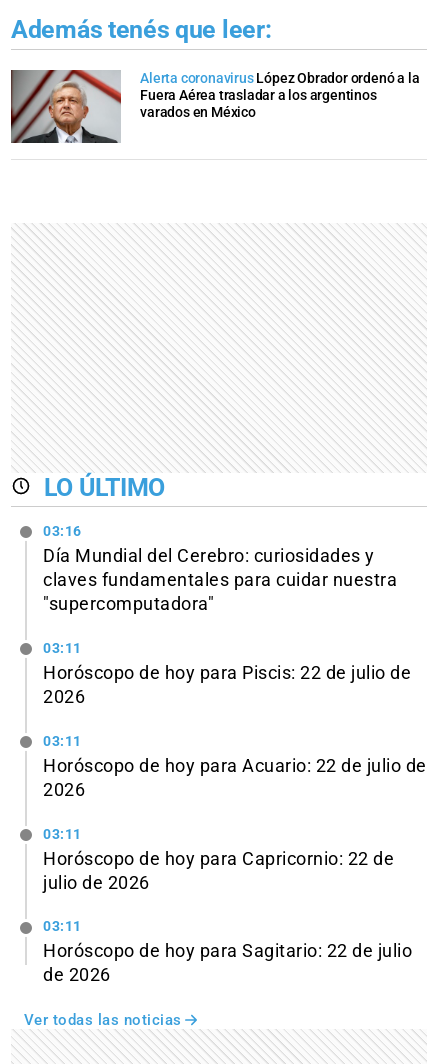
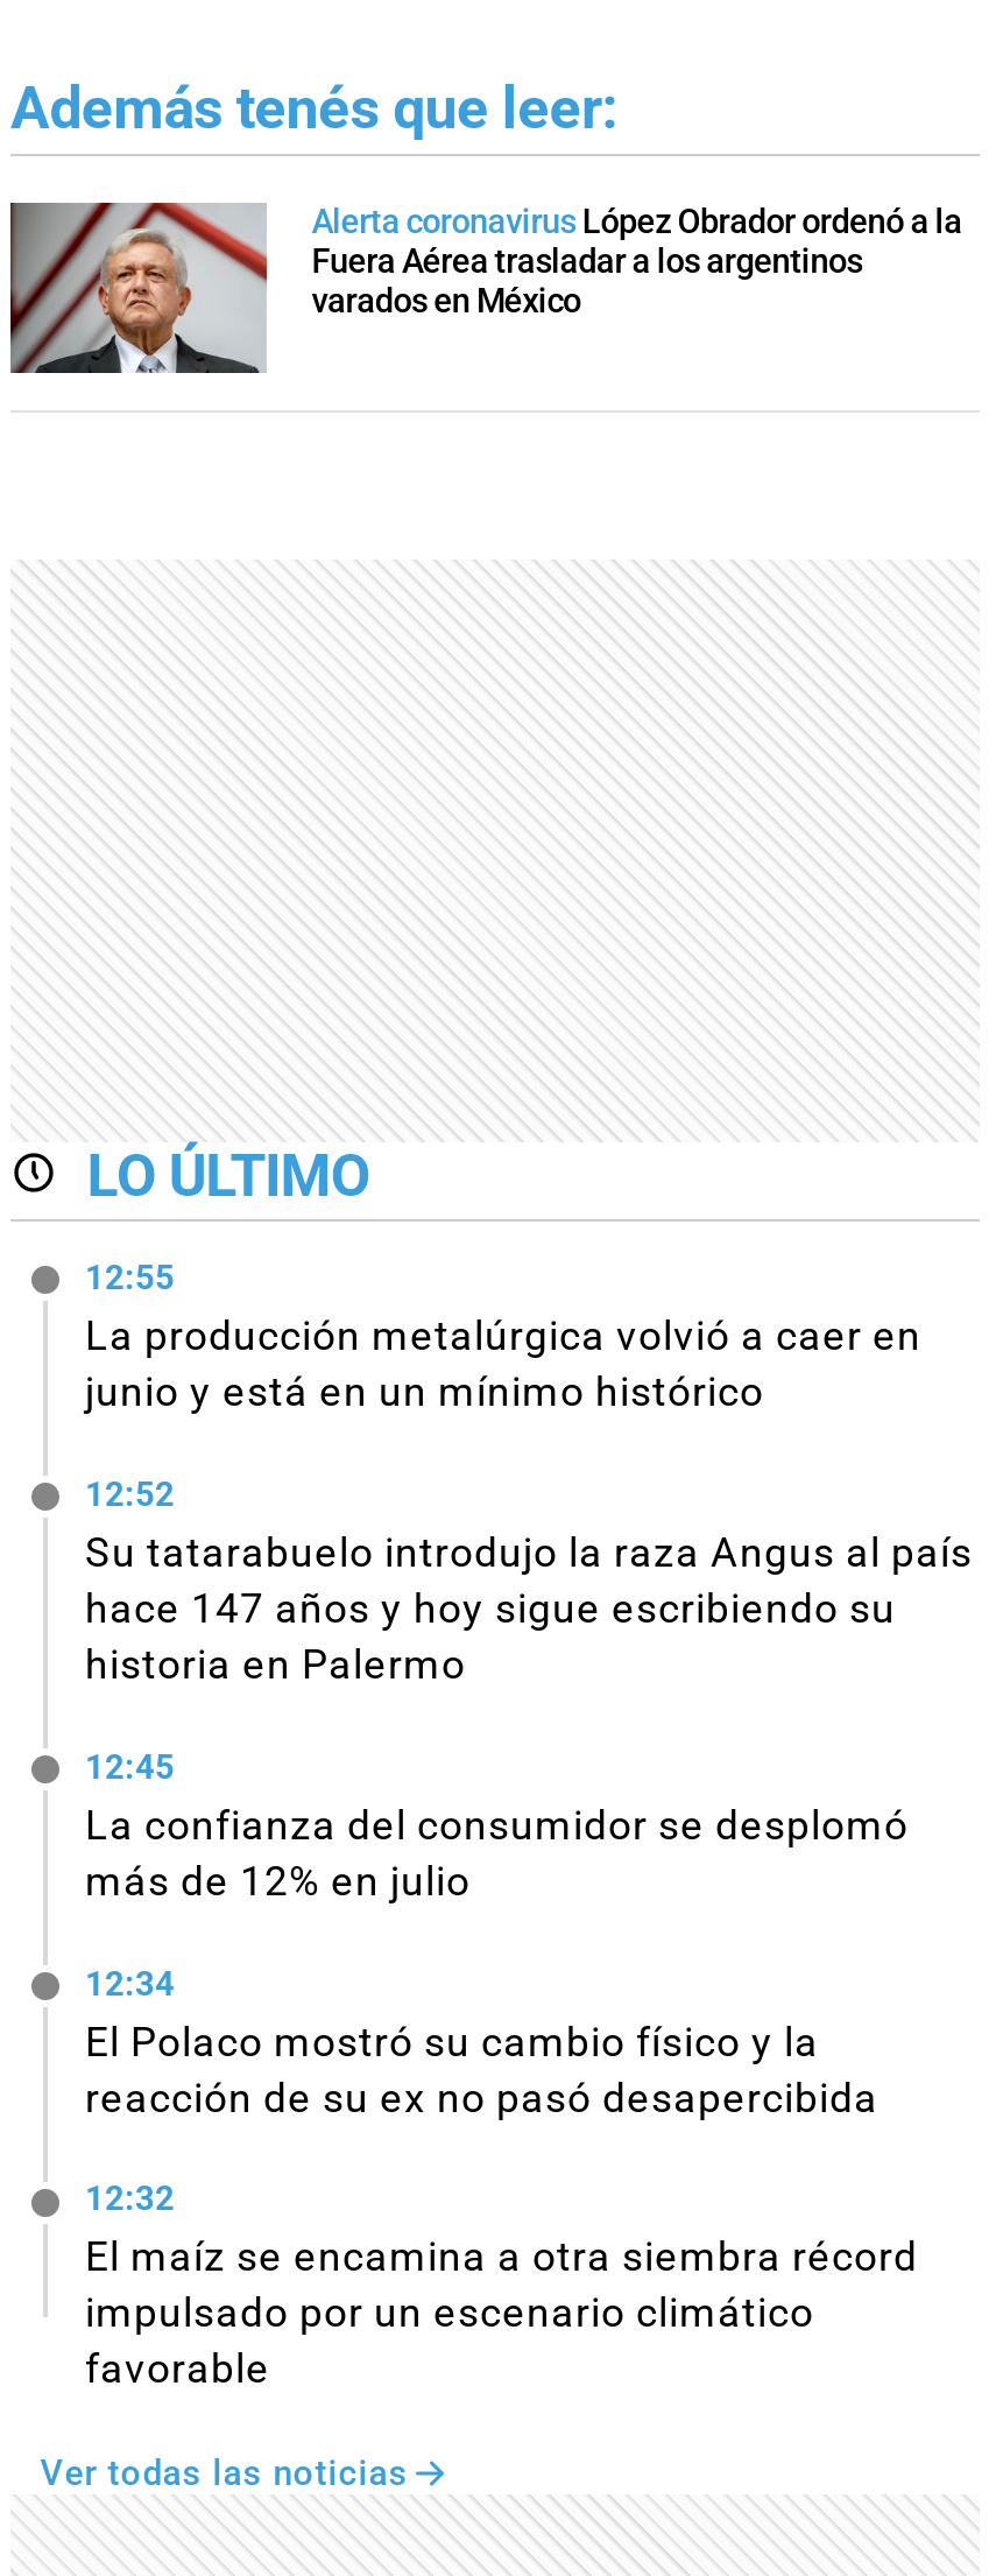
[43,523,397,614] 03:16 | Día Mundial del Cerebro: curiosidades y | claves fundamentales para cuidar nuestra | "supercomputadora" -> [85,1259,921,1416] 12:55 | La producción metalúrgica volvió a caer en | junio y está en un mínimo histórico
[43,640,411,707] 03:11 | Horóscopo de hoy para Piscis: 22 de julio de | 2026 -> [85,1476,973,1688] 12:52 | Su tatarabuelo introdujo la raza Angus al país | hace 147 años y hoy sigue escribiendo su | historia en Palermo
[43,733,426,800] 03:11 | Horóscopo de hoy para Acuario: 22 de julio de | 2026 -> [85,1748,909,1904] 12:45 | La confianza del consumidor se desplomó | más de 12% en julio
[43,826,394,893] 03:11 | Horóscopo de hoy para Capricornio: 22 de | julio de 2026 -> [85,1965,878,2121] 12:34 | El Polaco mostró su cambio físico y la | reacción de su ex no pasó desapercibida
[43,918,412,985] 03:11 | Horóscopo de hoy para Sagitario: 22 de julio | de 2026 -> [85,2181,918,2393] 12:32 | El maíz se encamina a otra siembra récord | impulsado por un escenario climático | favorable

